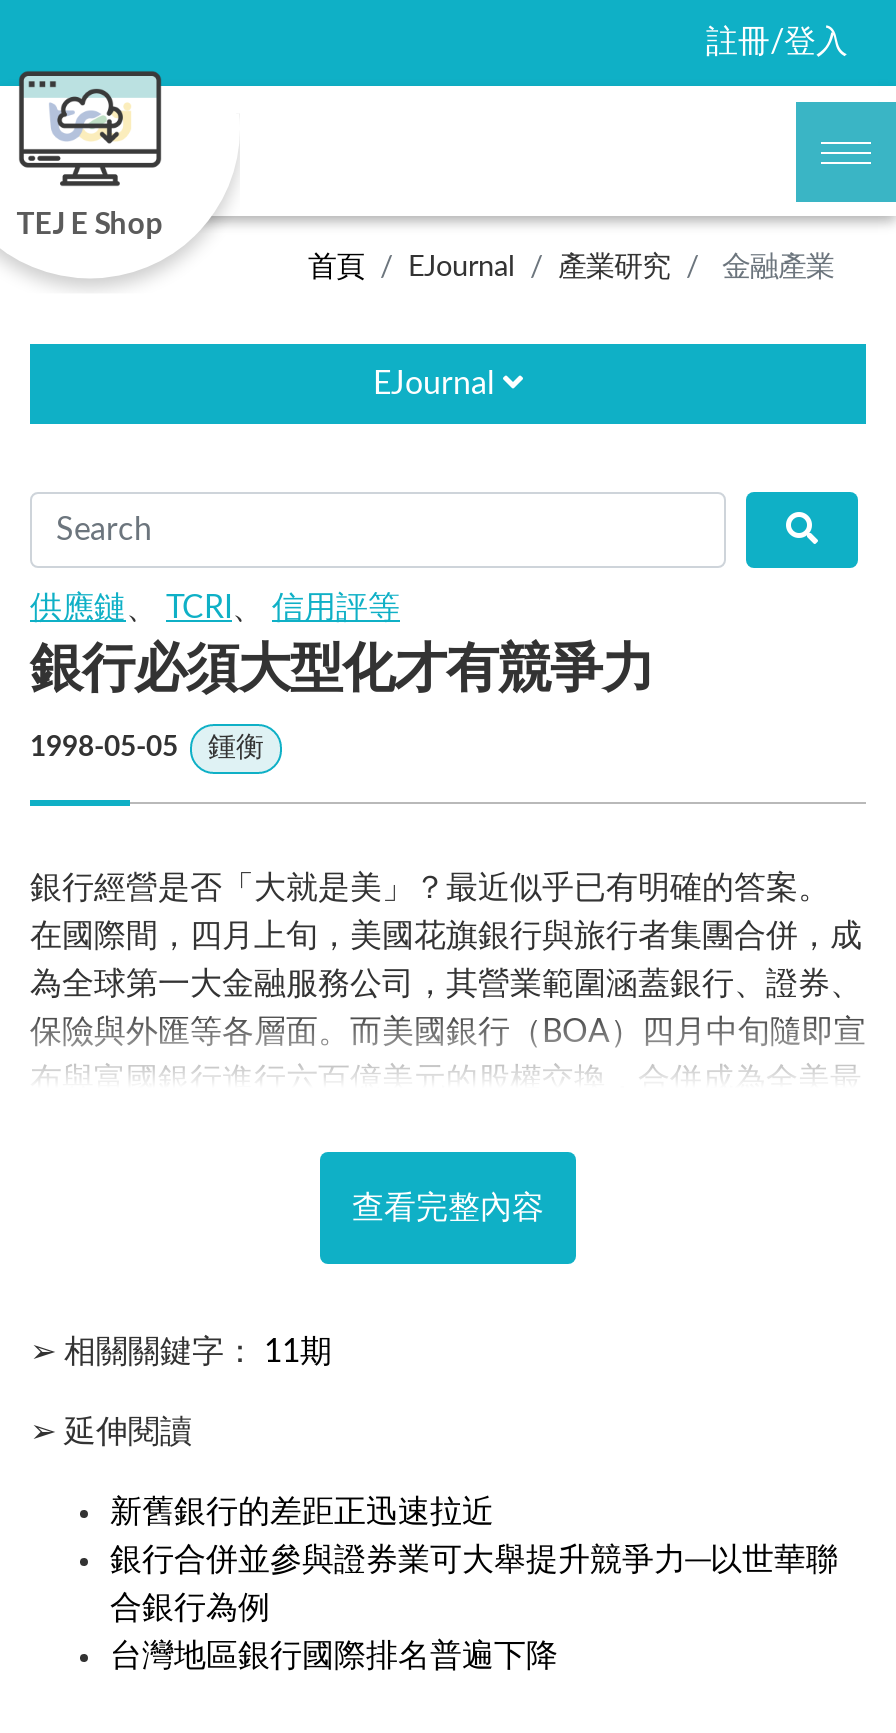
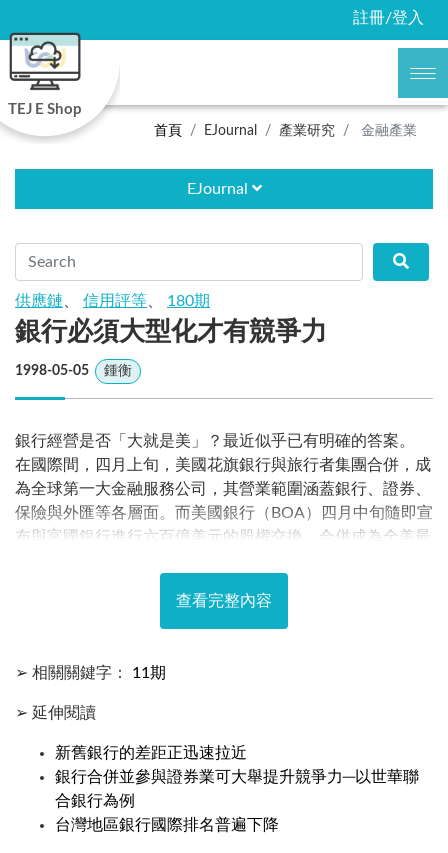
[30,592,400,624] 供應鏈、TCRI、信用評等 -> [15,293,210,309] 供應鏈、信用評等、180期

